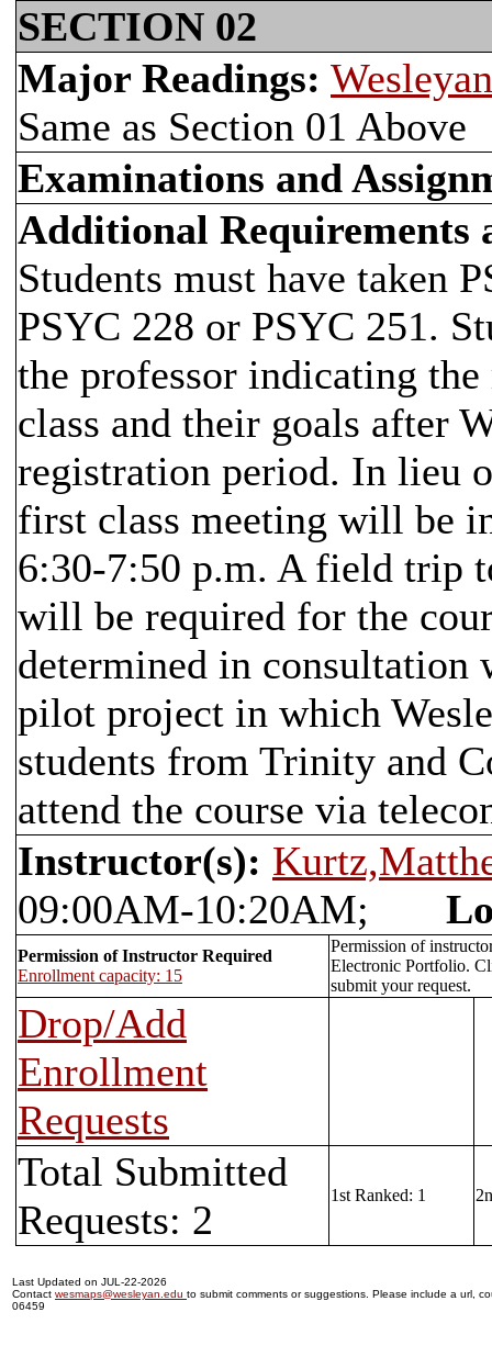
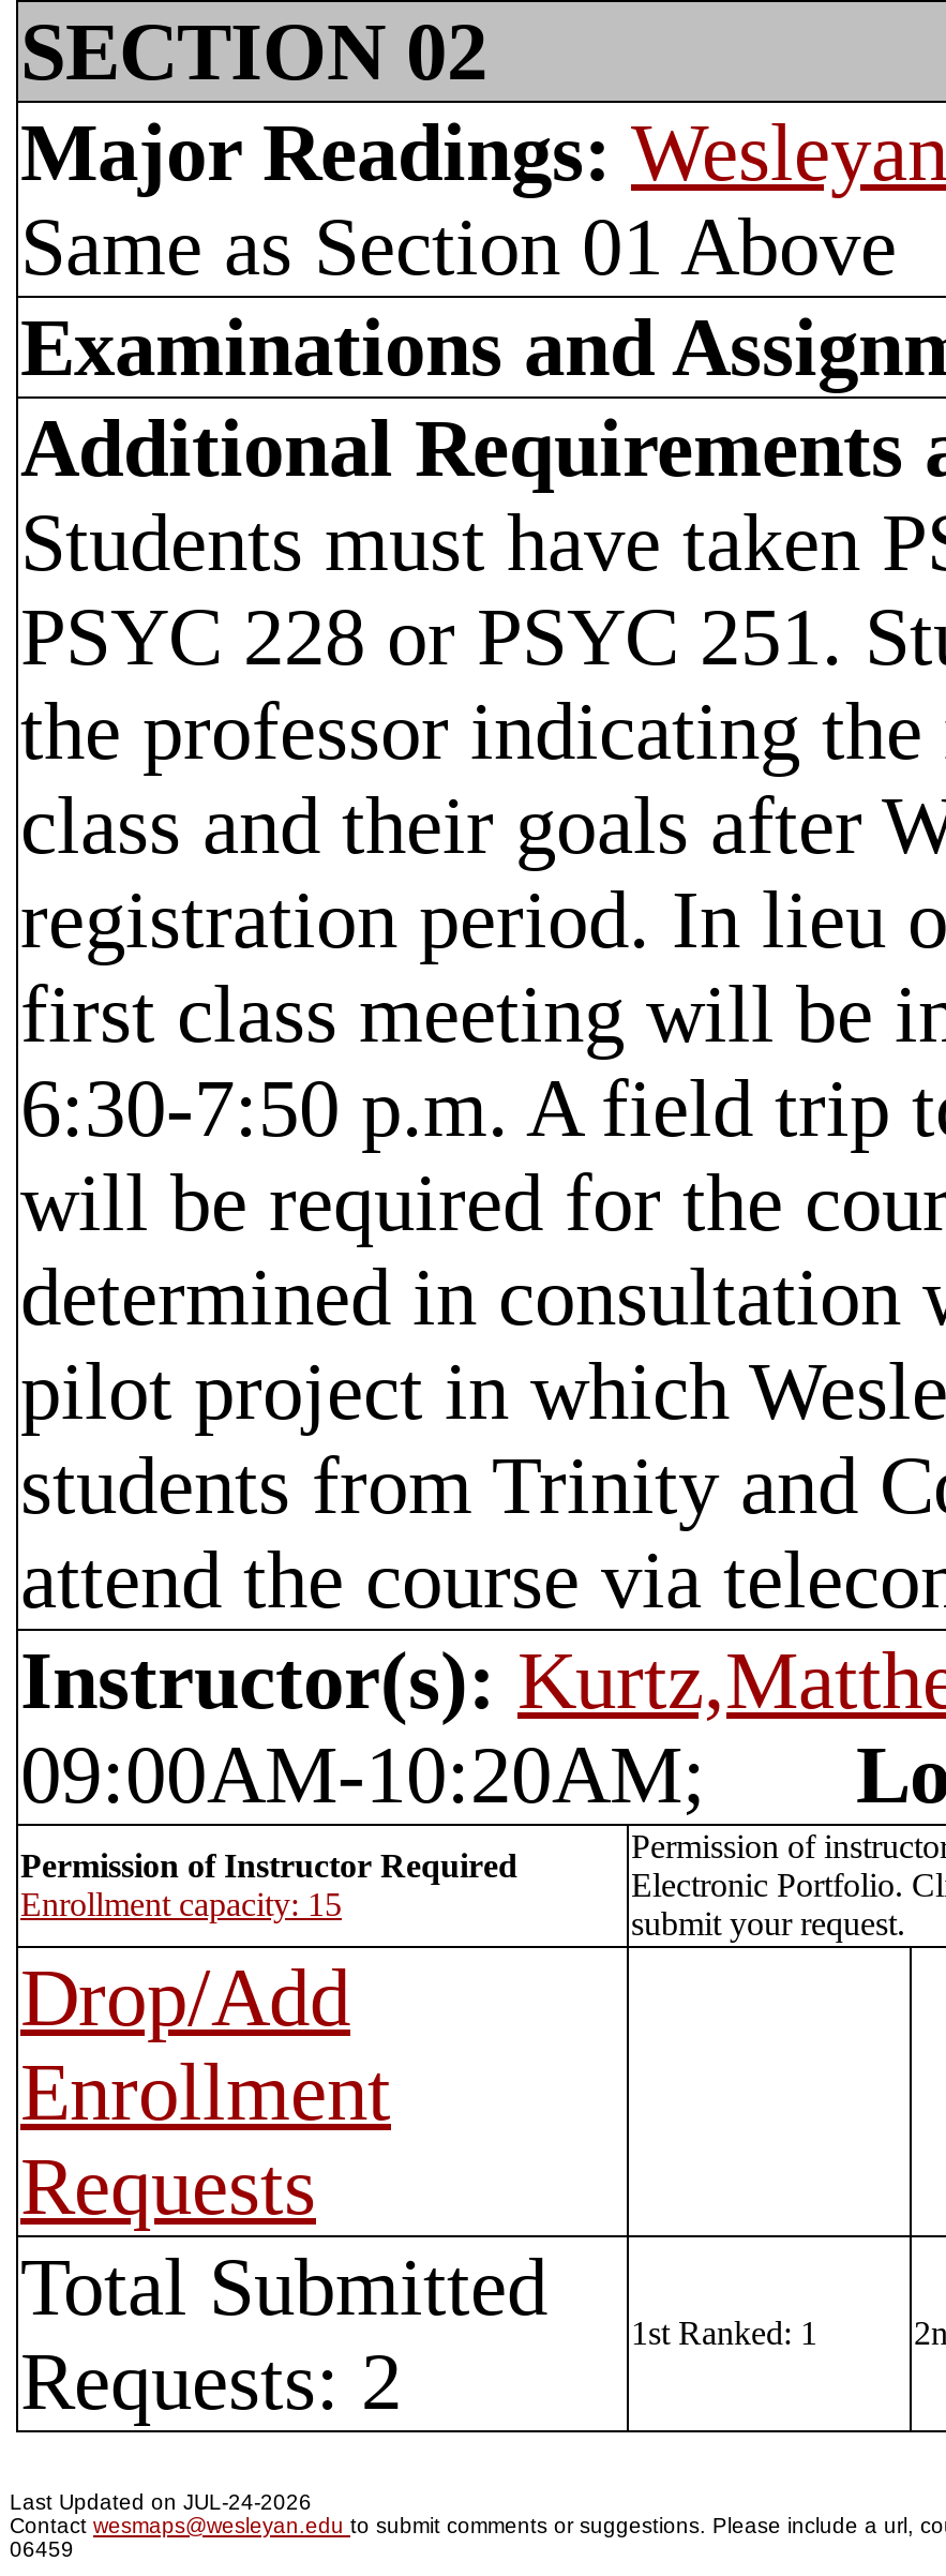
[12,1276,167,1288] Last Updated on JUL-22-2026 -> [10,2490,312,2514] Last Updated on JUL-24-2026

